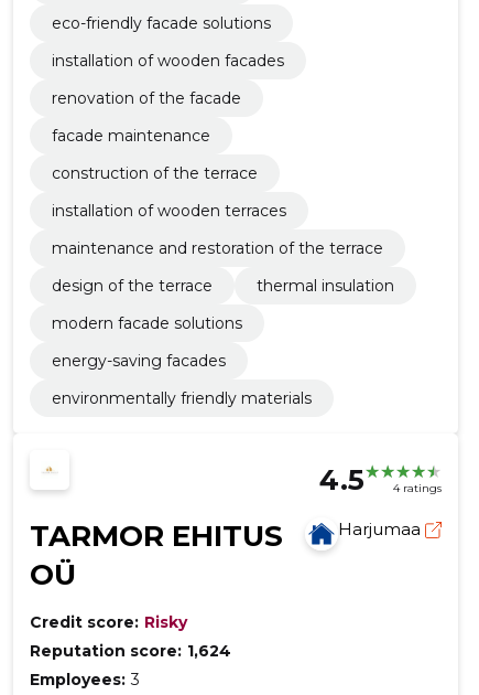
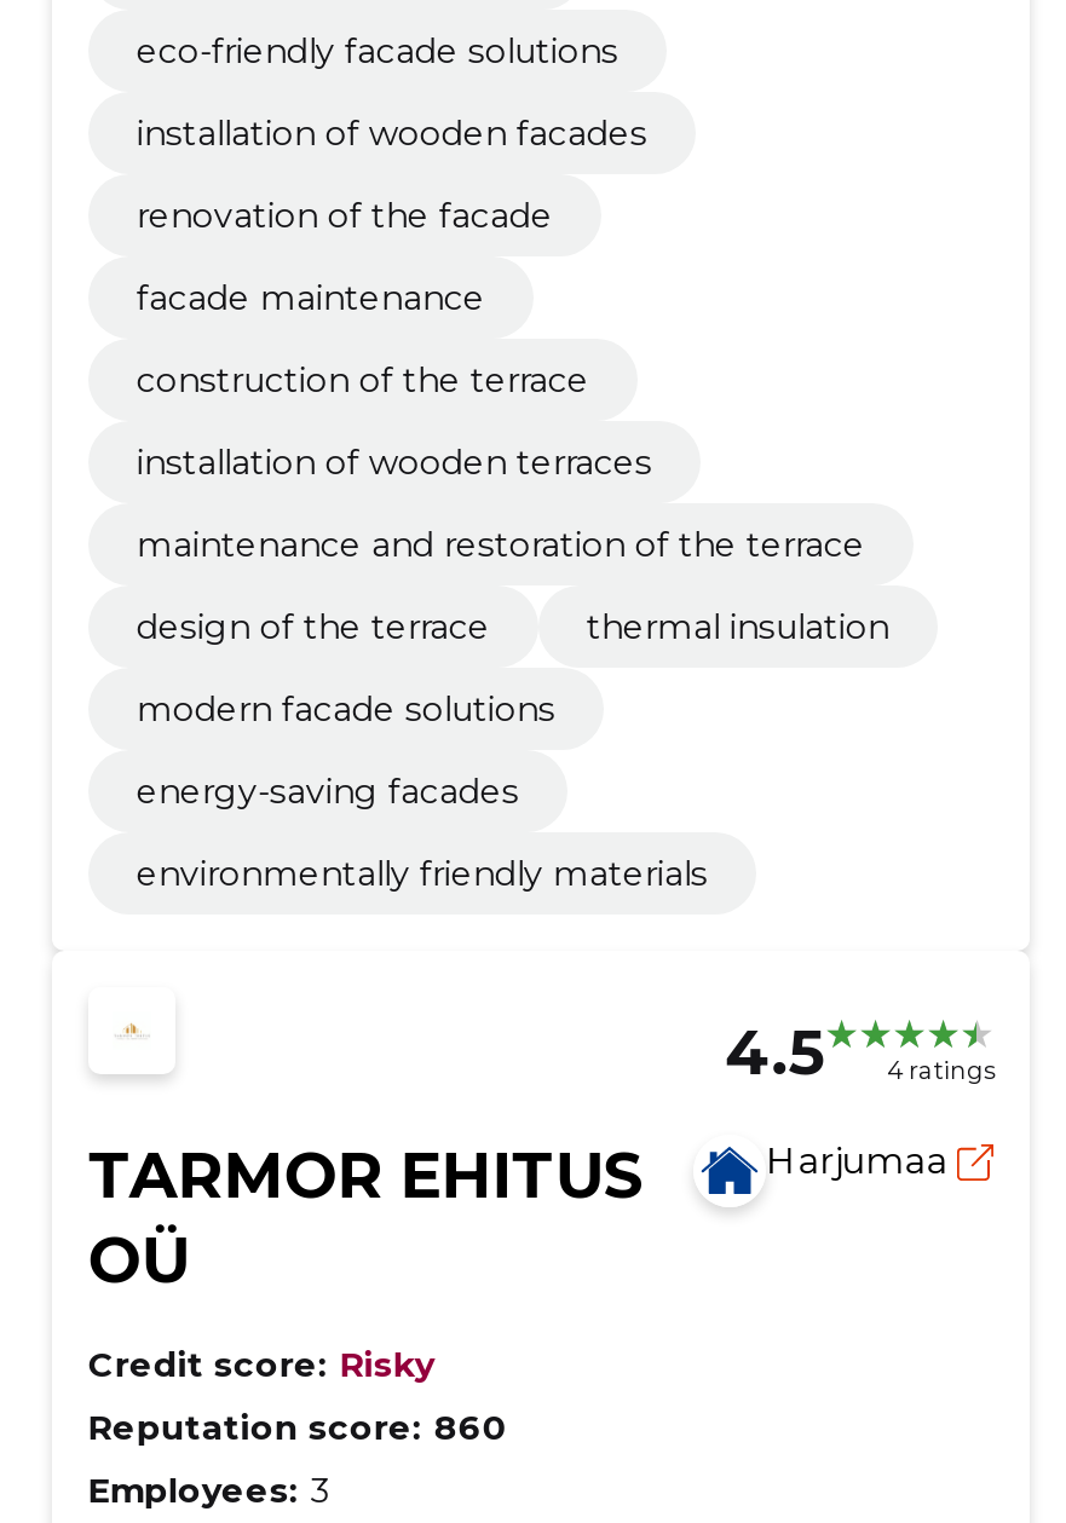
[30,641,231,661] Reputation score: 1,624 -> [88,1406,507,1449] Reputation score: 860

